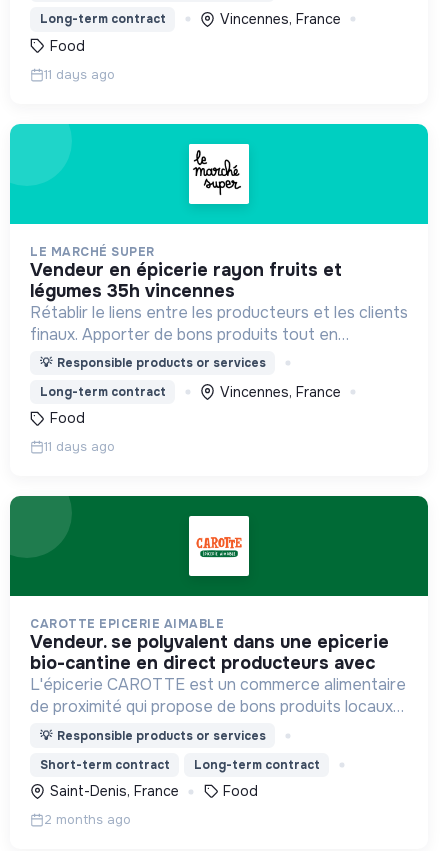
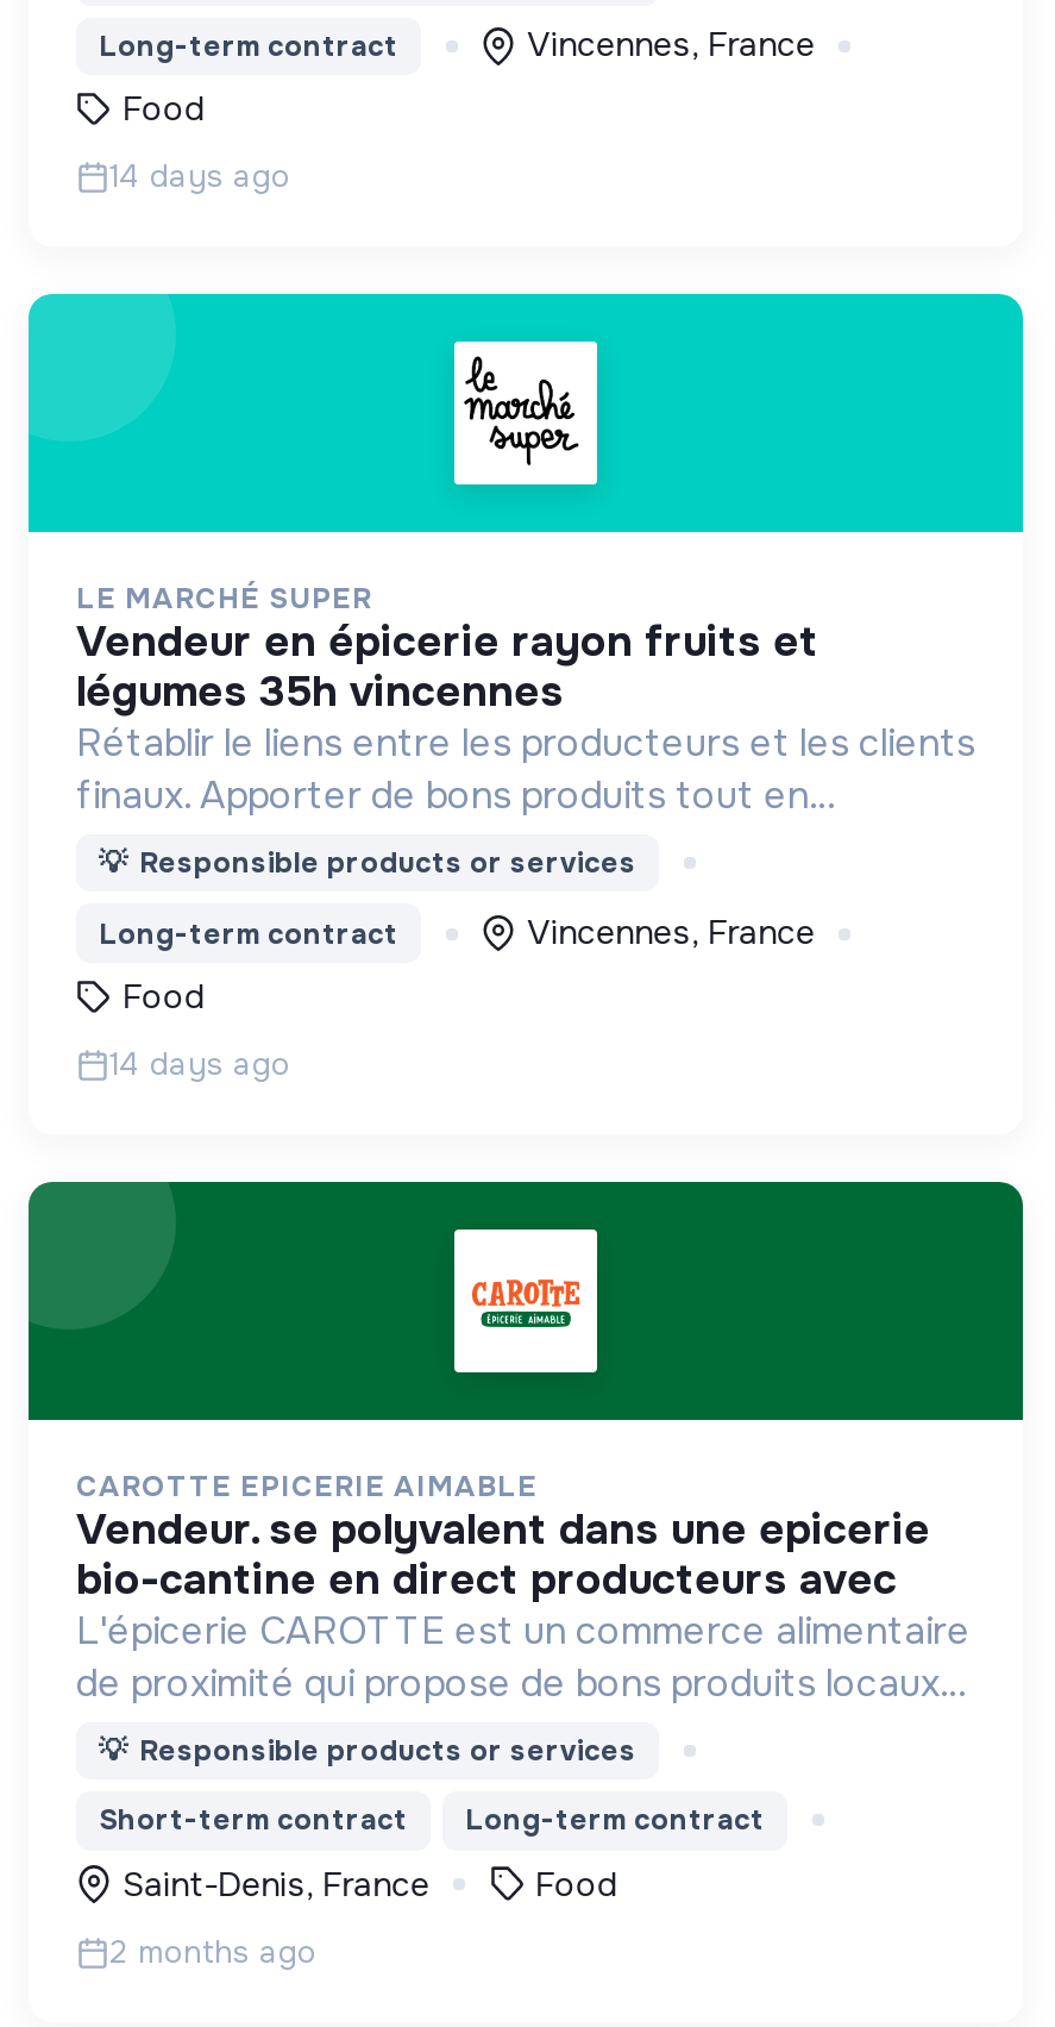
[44,66,115,83] 11 days ago -> [109,156,290,197] 14 days ago
[44,438,115,455] 11 days ago -> [109,1044,290,1084] 14 days ago

